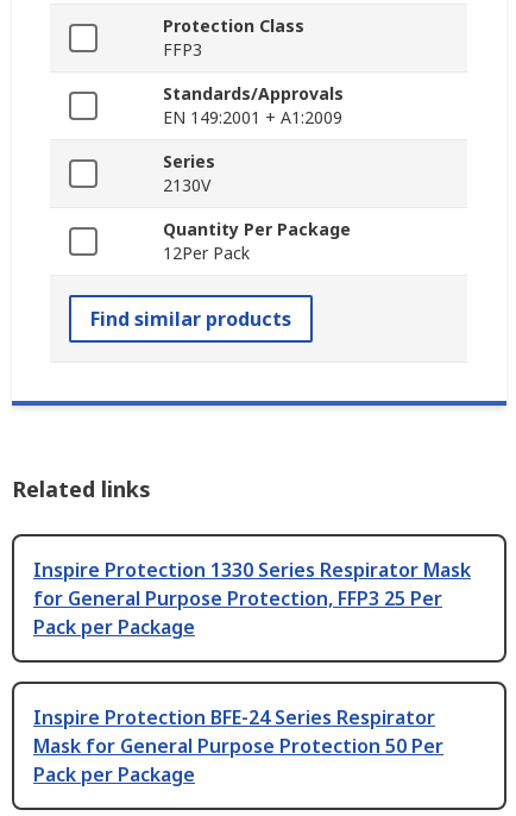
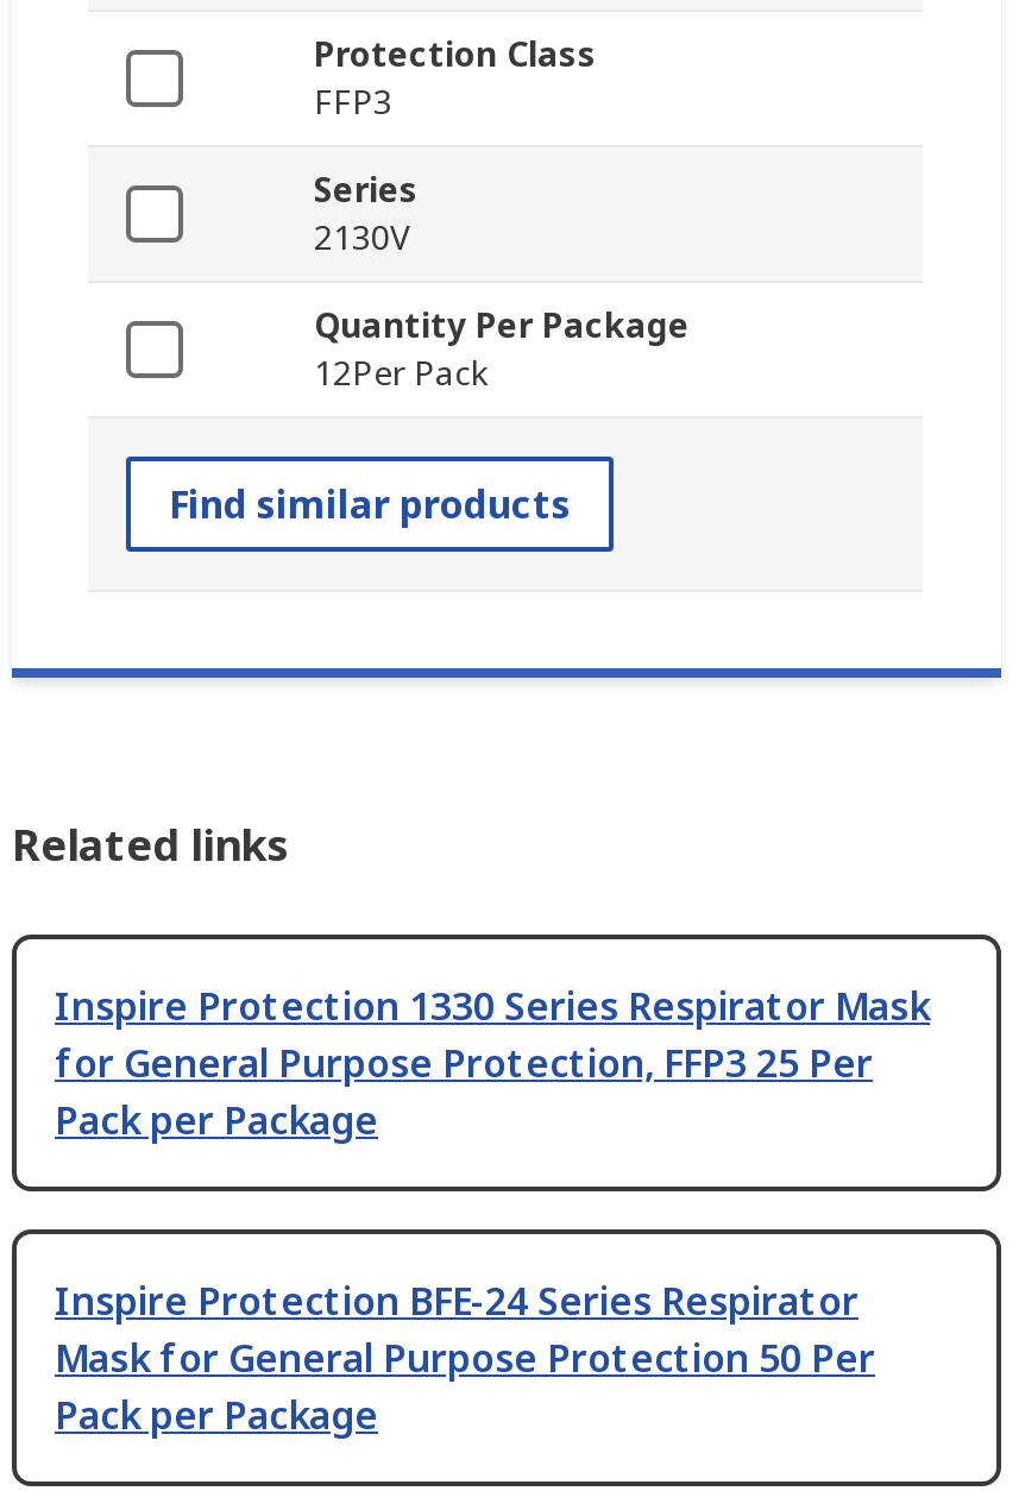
[163,83,344,129] Standards/Approvals | EN 149:2001 + A1:2009 -> none

